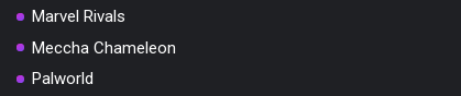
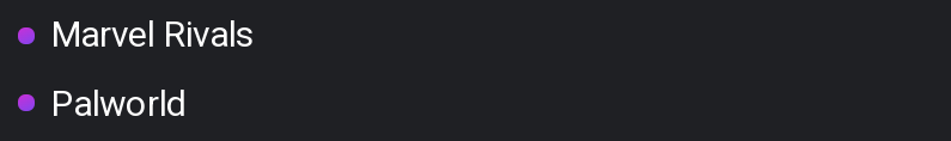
[32,38,176,58] Meccha Chameleon -> none

